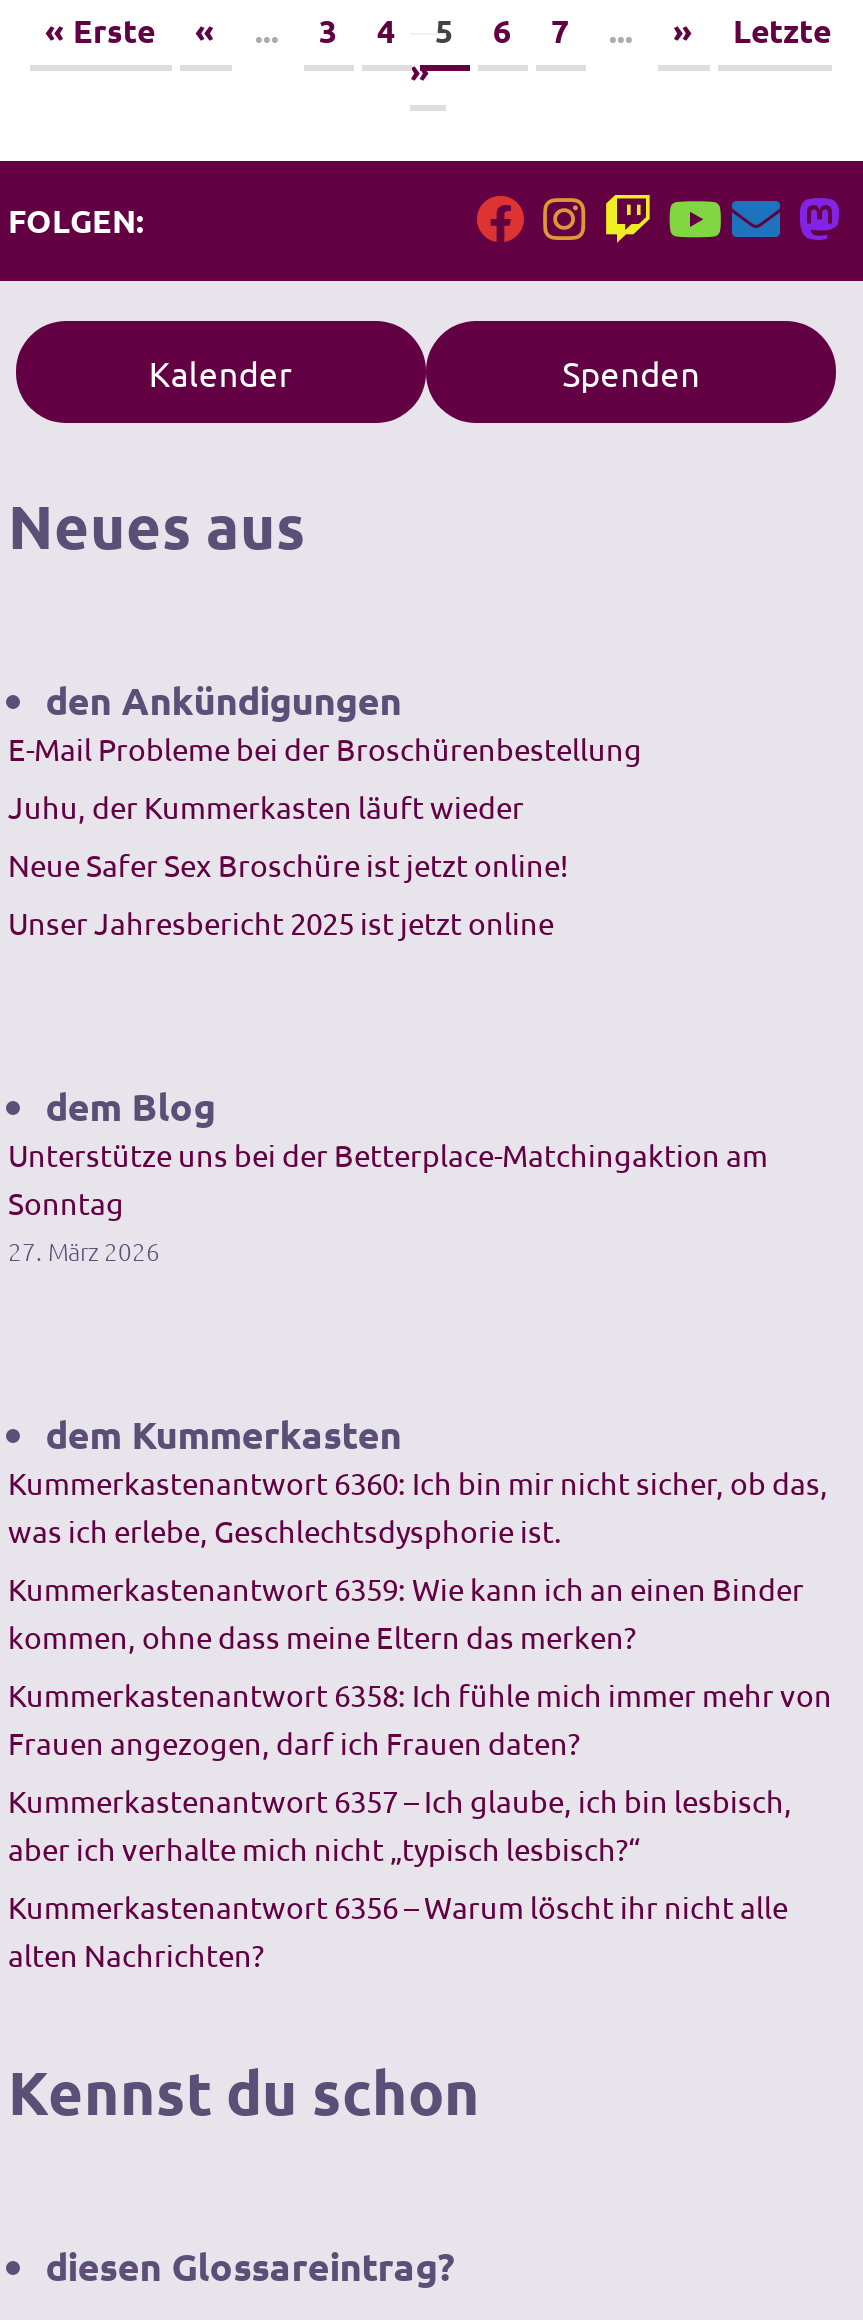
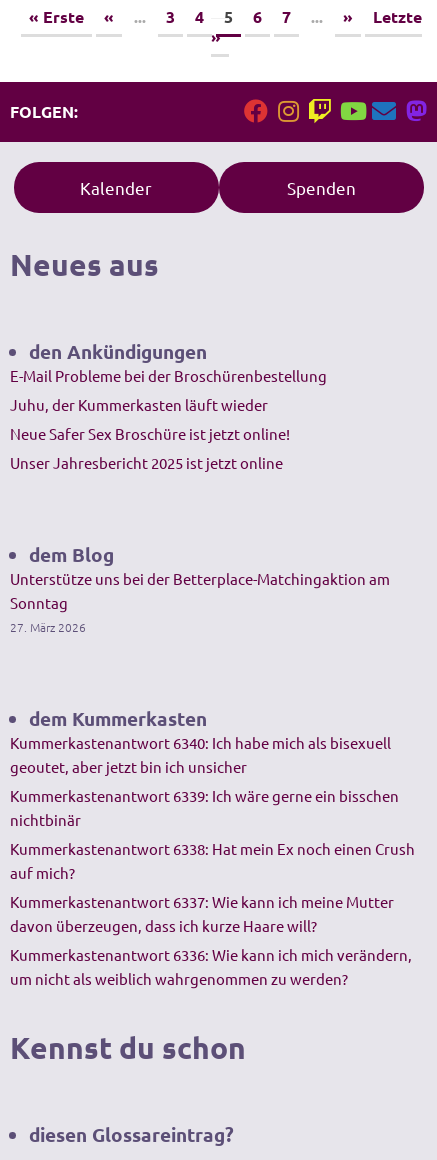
[8,1463,828,1549] Kummerkastenantwort 6360: Ich bin mir nicht sicher, ob das, | was ich erlebe, Geschlechtsdysphorie ist. -> [10,733,391,776] Kummerkastenantwort 6340: Ich habe mich als bisexuell | geoutet, aber jetzt bin ich unsicher
[8,1569,804,1655] Kummerkastenantwort 6359: Wie kann ich an einen Binder | kommen, ohne dass meine Eltern das merken? -> [10,786,399,829] Kummerkastenantwort 6339: Ich wäre gerne ein bisschen | nichtbinär
[8,1675,832,1761] Kummerkastenantwort 6358: Ich fühle mich immer mehr von | Frauen angezogen, darf ich Frauen daten? -> [10,839,415,882] Kummerkastenantwort 6338: Hat mein Ex noch einen Crush | auf mich?
[8,1781,792,1867] Kummerkastenantwort 6357 – Ich glaube, ich bin lesbisch, | aber ich verhalte mich nicht „typisch lesbisch?“ -> [10,892,394,935] Kummerkastenantwort 6337: Wie kann ich meine Mutter | davon überzeugen, dass ich kurze Haare will?
[8,1887,788,1973] Kummerkastenantwort 6356 – Warum löscht ihr nicht alle | alten Nachrichten? -> [10,945,412,988] Kummerkastenantwort 6336: Wie kann ich mich verändern, | um nicht als weiblich wahrgenommen zu werden?

